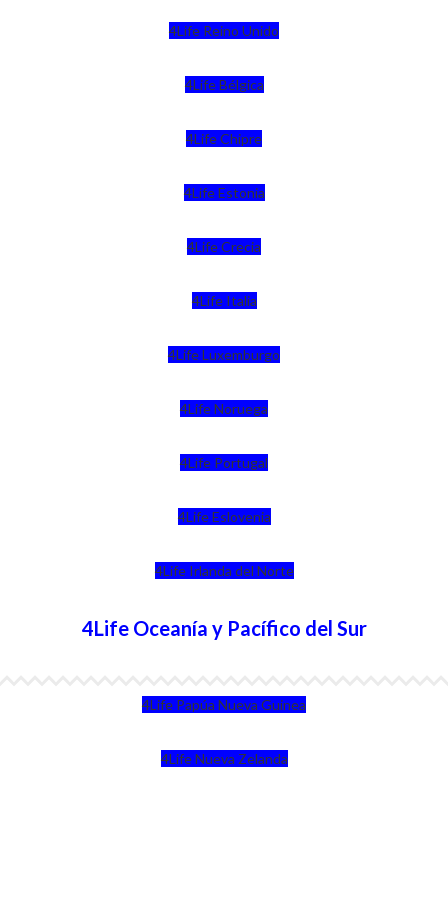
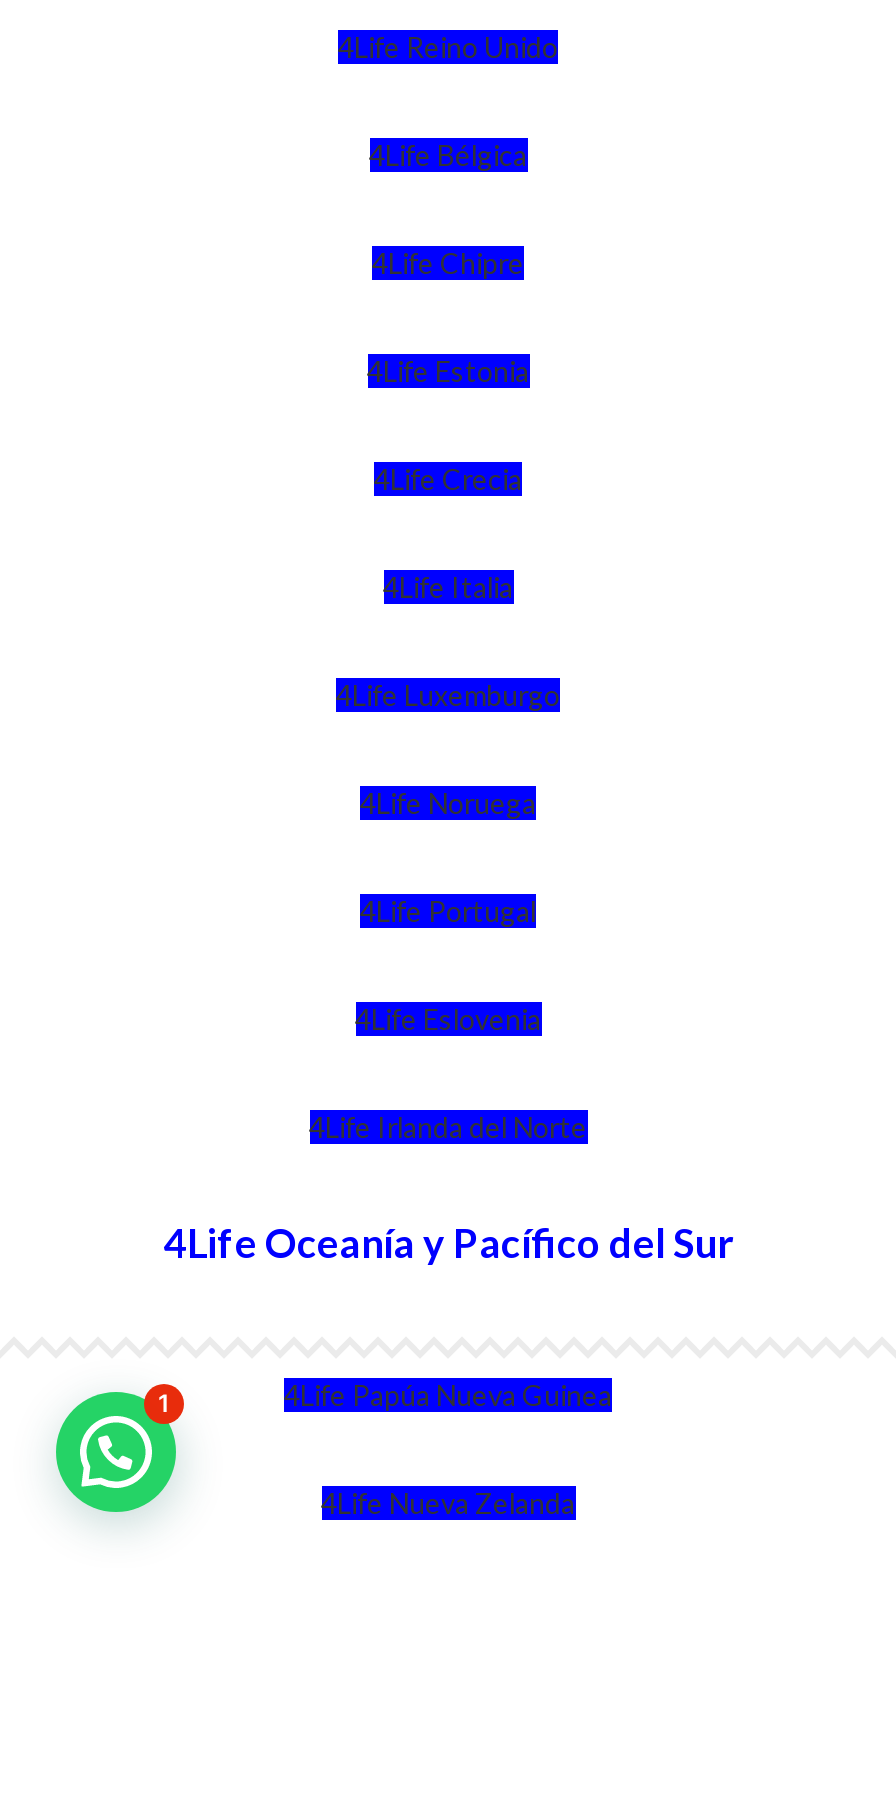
none -> [52,1388,180,1518] [image] | 1

